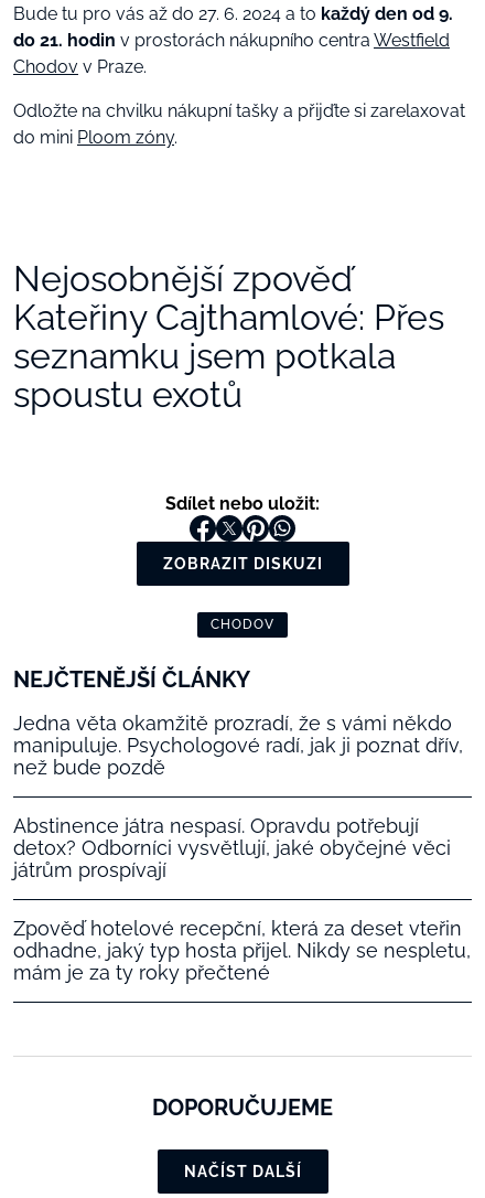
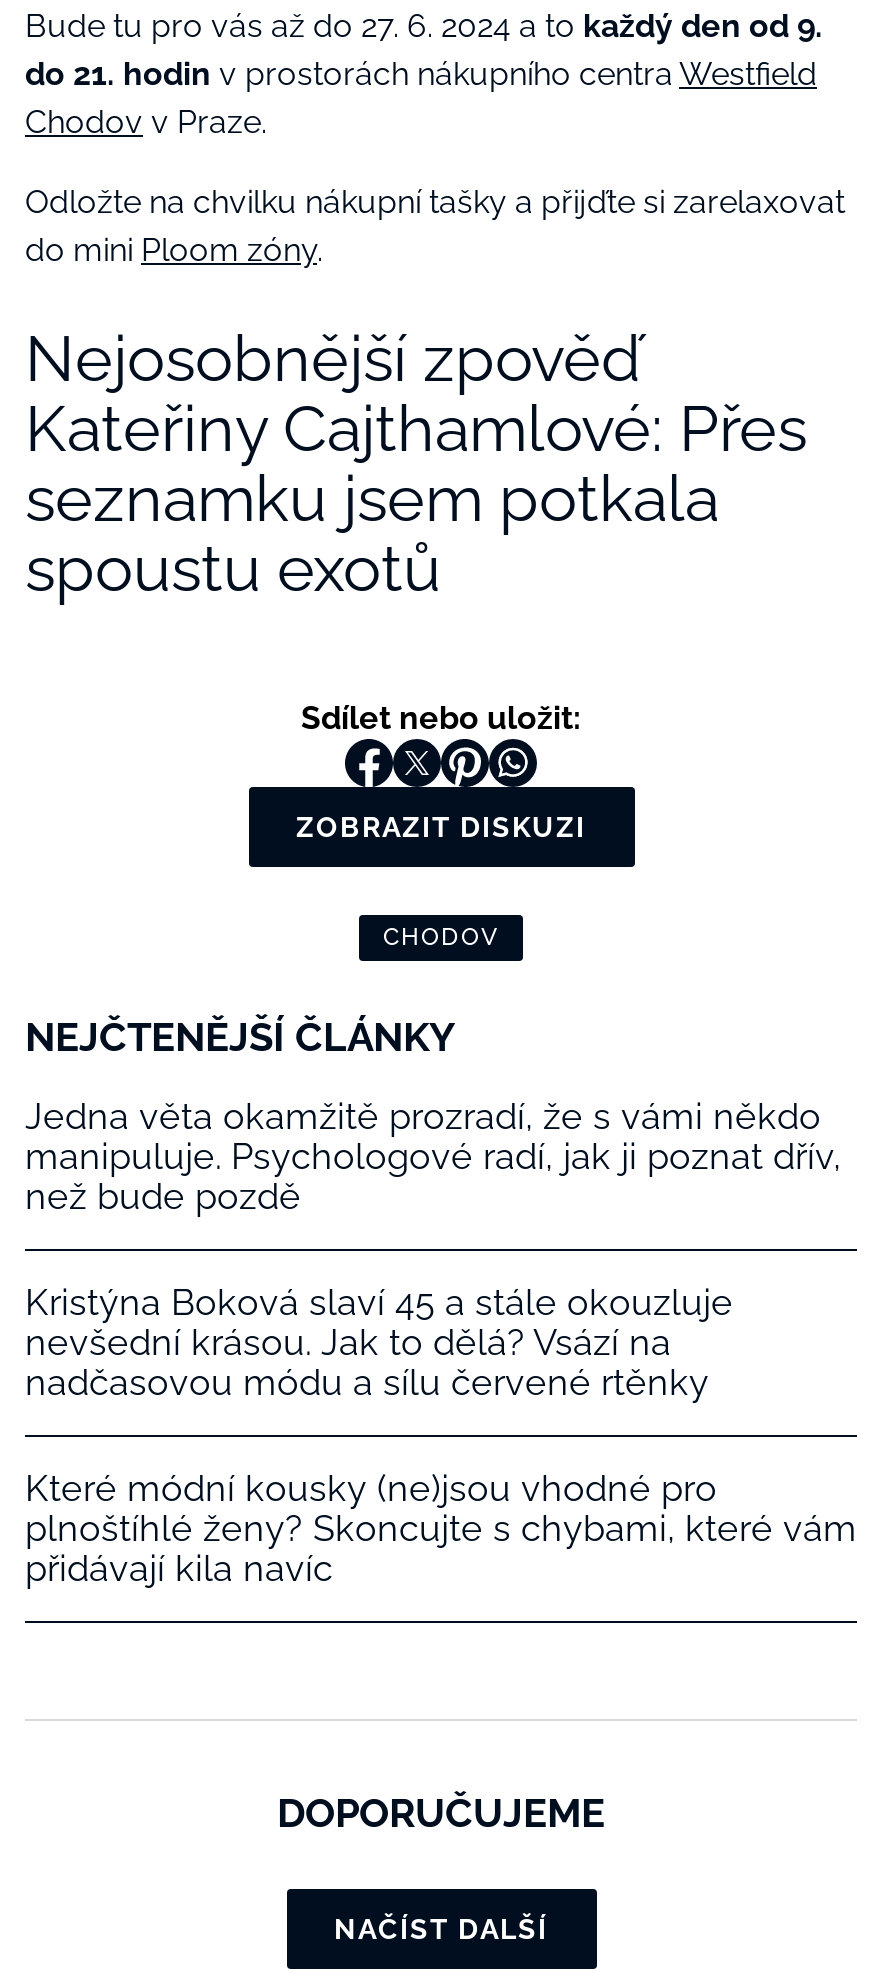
[13,814,451,882] Abstinence játra nespasí. Opravdu potřebují | detox? Odborníci vysvětlují, jaké obyčejné věci | játrům prospívají -> [25,1280,733,1402] Kristýna Boková slaví 45 a stále okouzluje | nevšední krásou. Jak to dělá? Vsází na | nadčasovou módu a sílu červené rtěnky
[13,917,471,984] Zpověď hotelové recepční, která za deset vteřin | odhadne, jaký typ hosta přijel. Nikdy se nespletu, | mám je za ty roky přečtené -> [25,1466,857,1588] Které módní kousky (ne)jsou vhodné pro | plnoštíhlé ženy? Skoncujte s chybami, které vám | přidávají kila navíc

